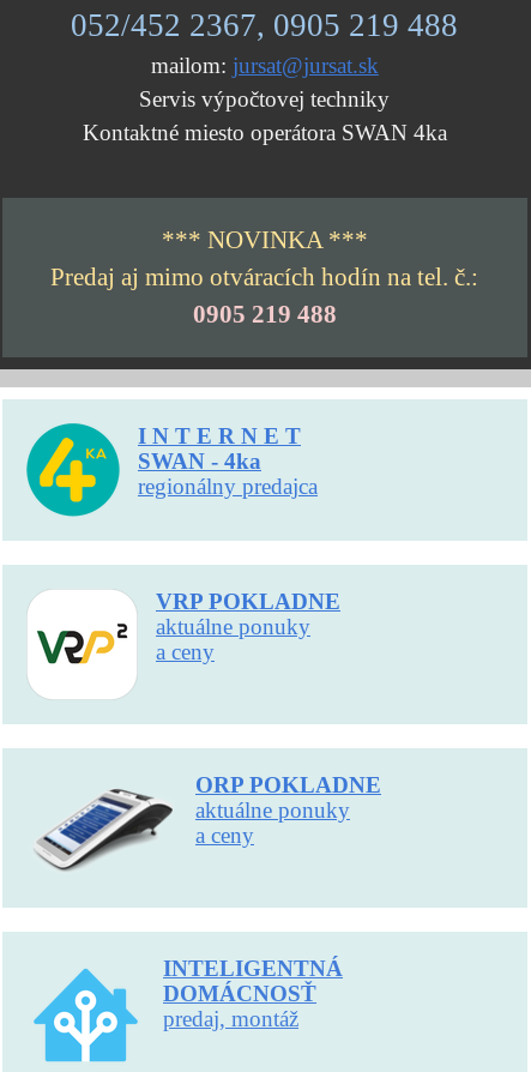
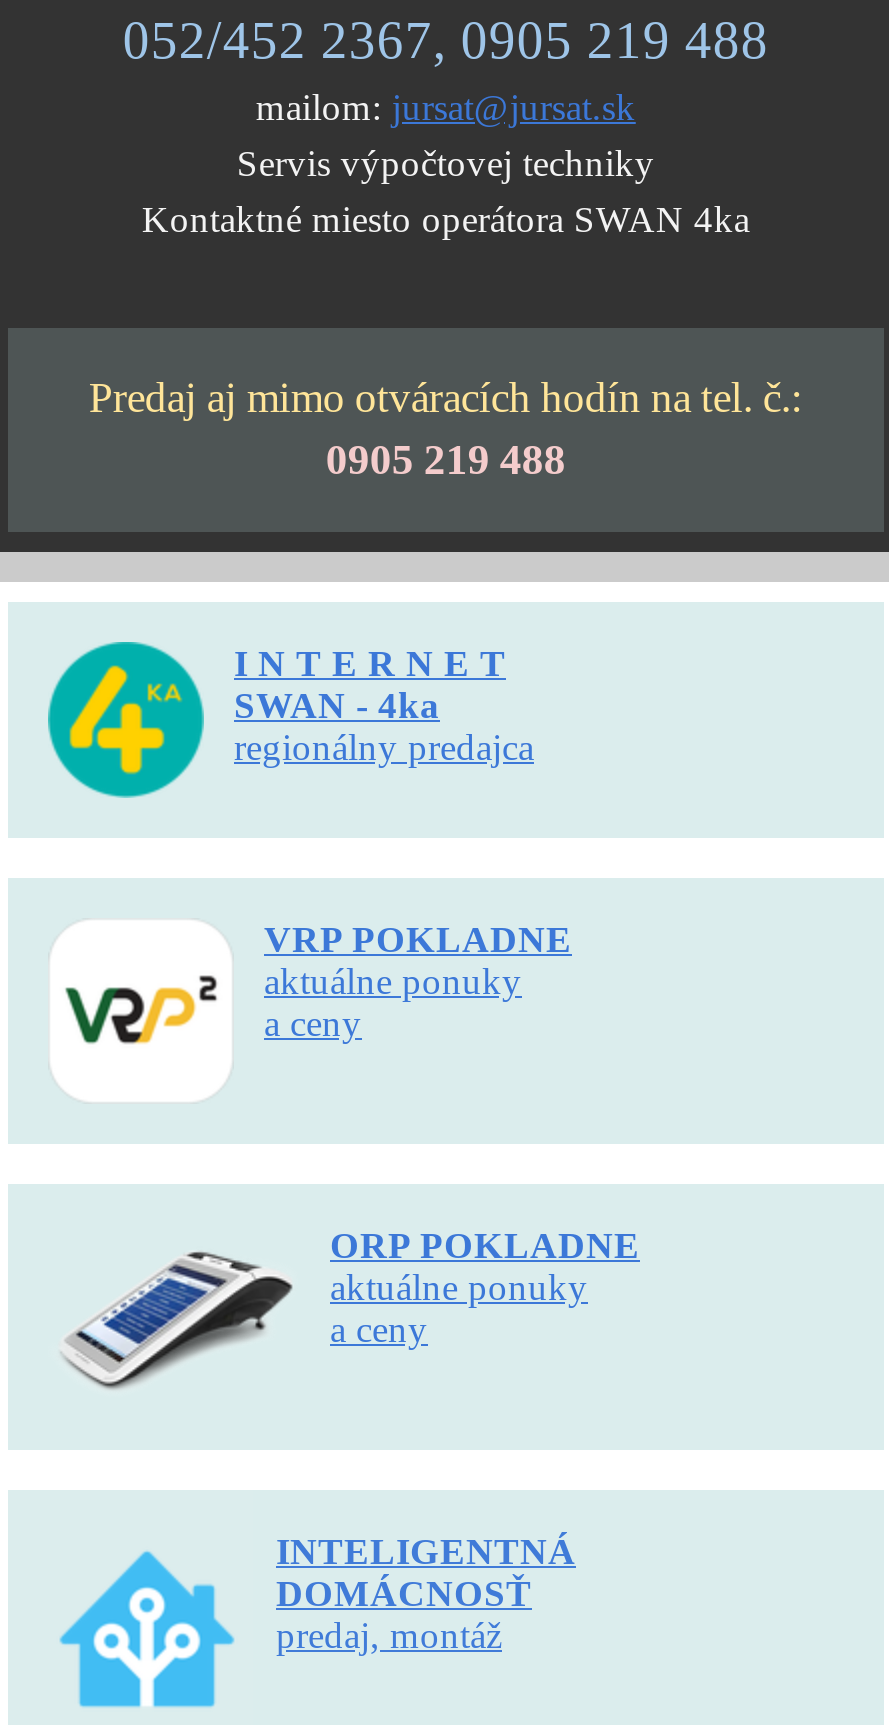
[162,225,368,254] *** NOVINKA *** -> none

